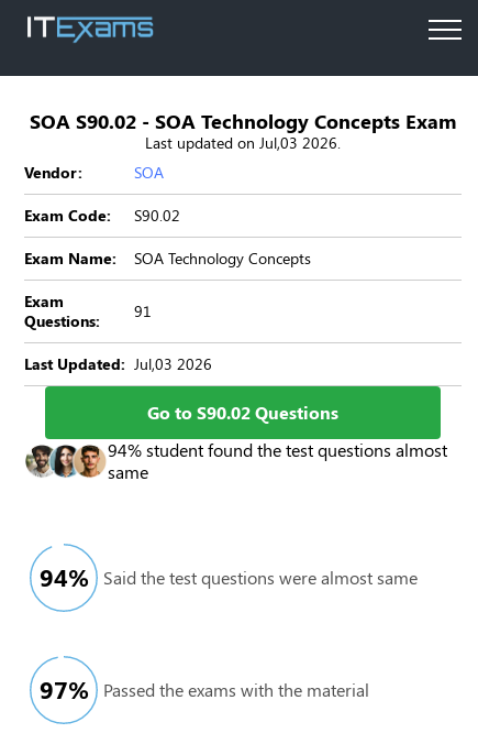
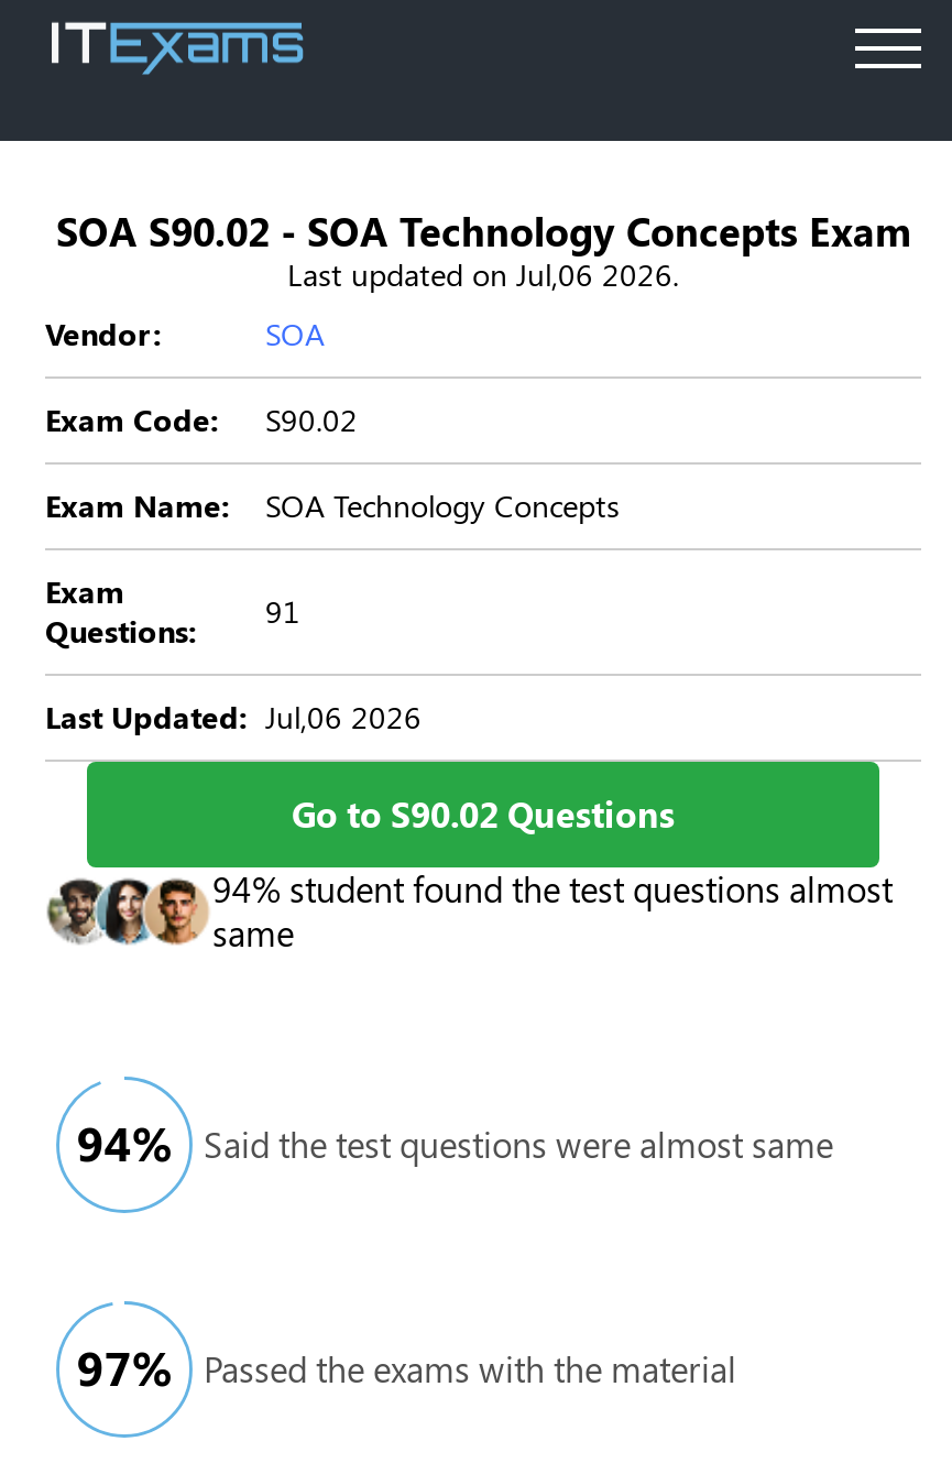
[145,132,341,153] Last updated on Jul,03 2026. -> [287,253,679,295] Last updated on Jul,06 2026.
[24,353,212,374] Last Updated: Jul,03 2026 -> [45,696,422,738] Last Updated: Jul,06 2026

